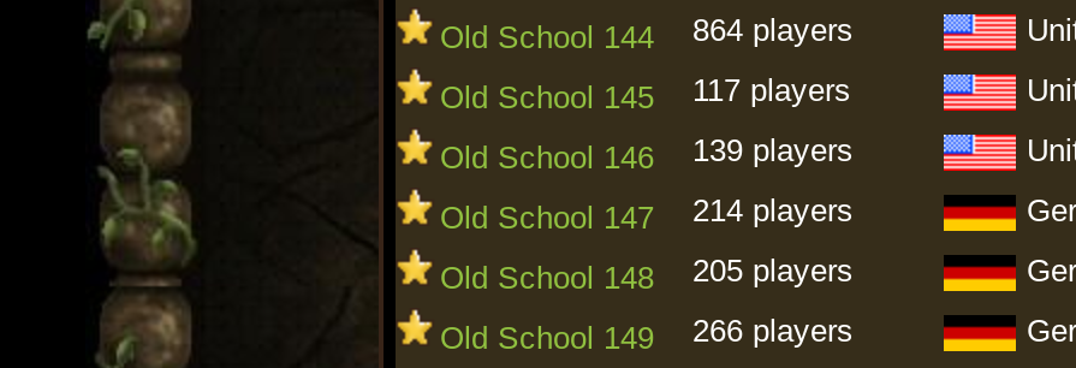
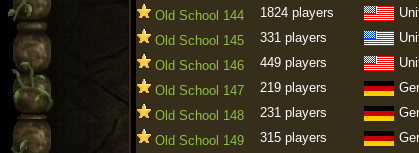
[440,12,854,55] Old School 144 864 players -> [154,5,333,23] Old School 144 1824 players
[440,72,851,115] Old School 145 117 players -> [154,30,326,48] Old School 145 331 players
[440,132,854,176] Old School 146 139 players -> [154,55,326,73] Old School 146 449 players
[440,192,854,236] Old School 147 214 players -> [154,80,326,98] Old School 147 219 players
[440,253,854,296] Old School 148 205 players -> [154,105,326,123] Old School 148 231 players
[440,313,854,356] Old School 149 266 players -> [154,130,326,148] Old School 149 315 players

